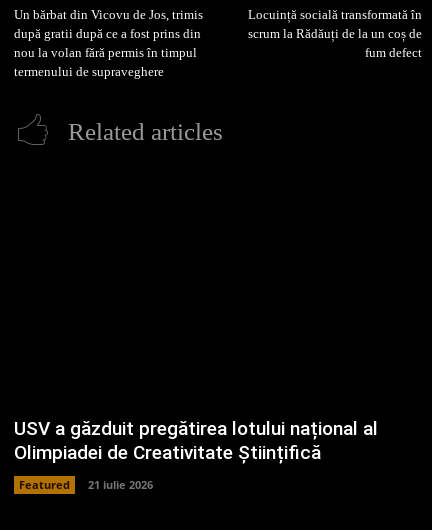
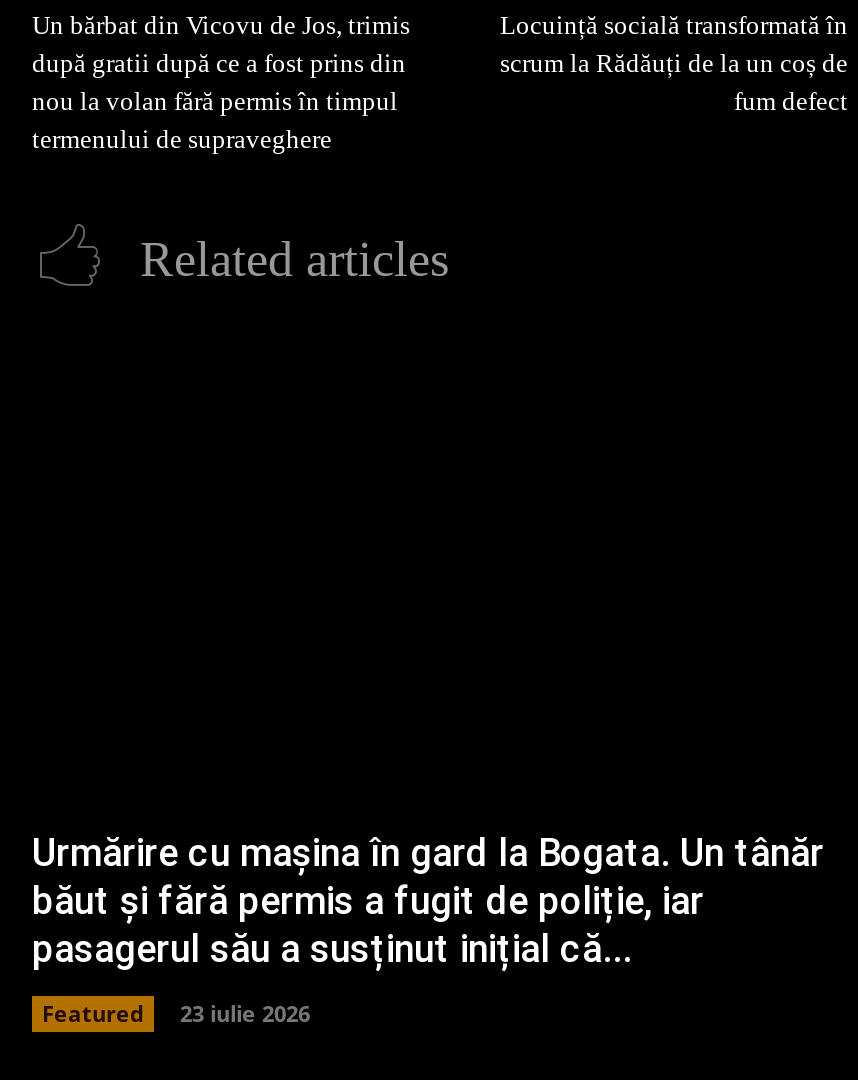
[14,417,378,464] USV a găzduit pregătirea lotului național al | Olimpiadei de Creativitate Științifică -> [32,831,824,973] Urmărire cu mașina în gard la Bogata. Un tânăr | băut și fără permis a fugit de poliție, iar | pasagerul său a susținut inițial că...
[19,477,153,492] Featured 21 iulie 2026 -> [42,999,310,1029] Featured 23 iulie 2026

